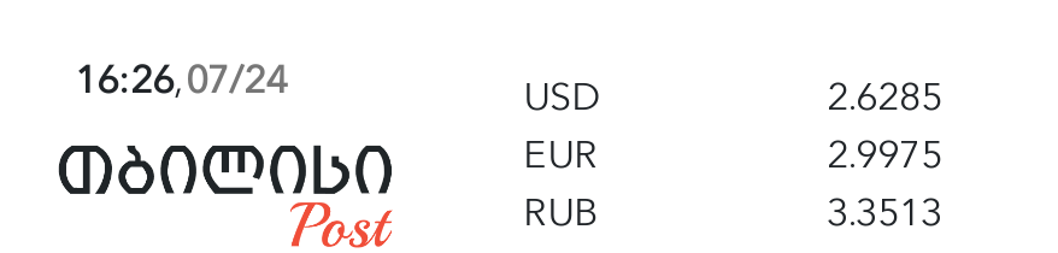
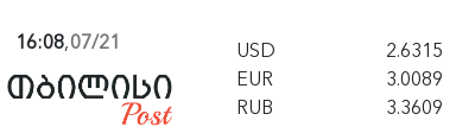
[75,49,287,102] 16:26,07/24 -> [15,27,120,53] 16:08,07/21
[827,66,942,119] 2.6285 -> [386,36,443,62] 2.6315
[827,124,942,177] 2.9975 -> [386,64,443,90] 3.0089
[827,182,942,235] 3.3513 -> [386,93,443,119] 3.3609

